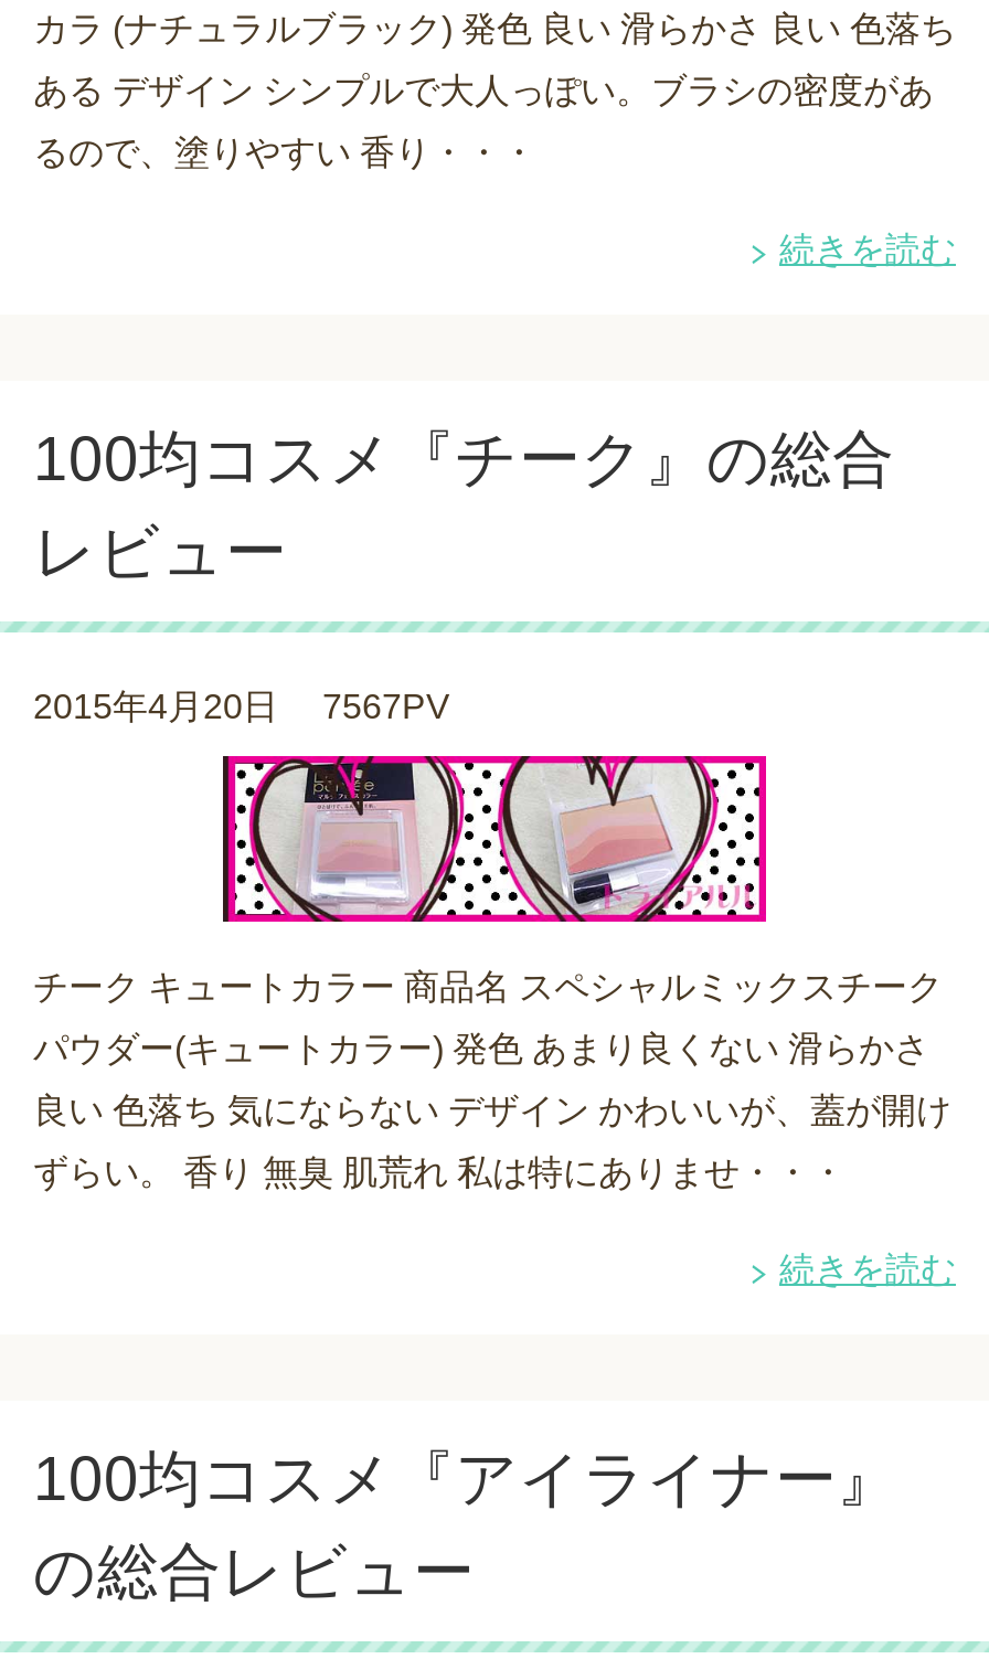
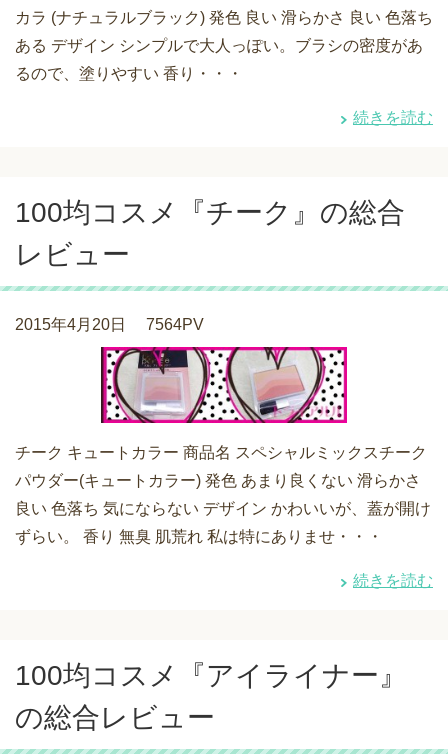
[33,688,450,726] 2015年4月20日 7567PV -> [15,316,204,333] 2015年4月20日 7564PV

